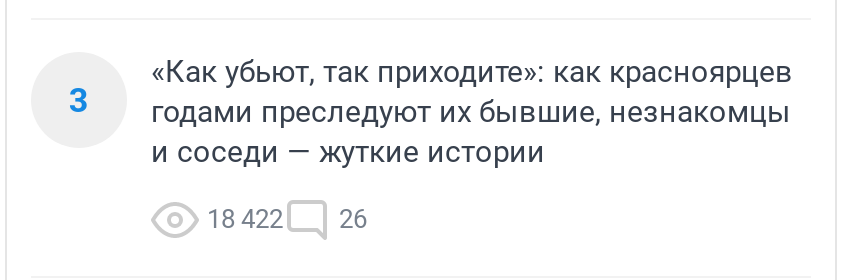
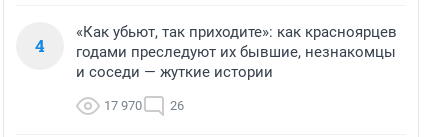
[69,77,791,131] 3 годами преследуют их бывшие, незнакомцы -> [34,34,396,61] 4 годами преследуют их бывшие, незнакомцы
[207,205,367,235] 18 422 26 -> [104,98,184,113] 17 970 26

